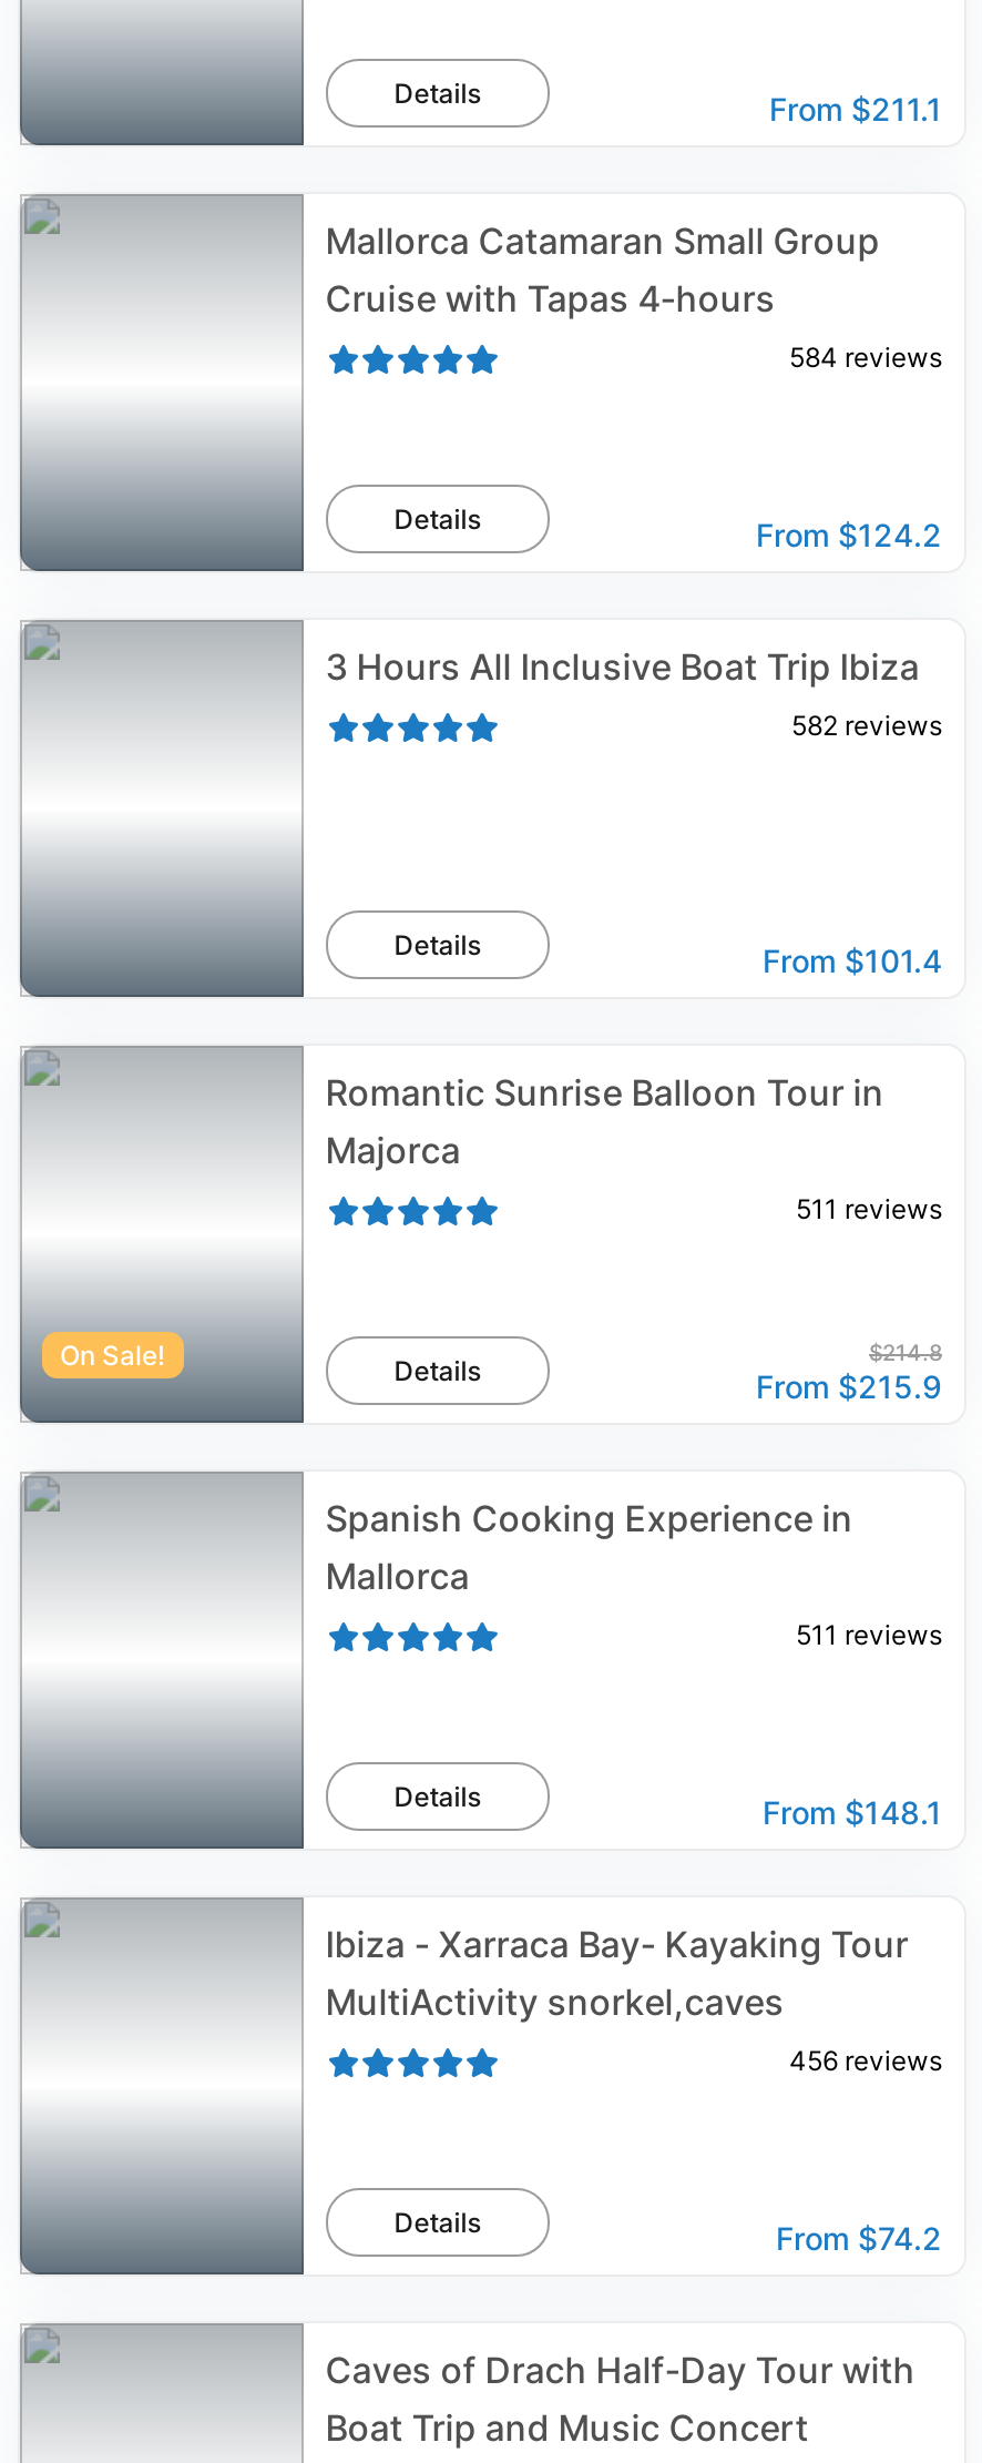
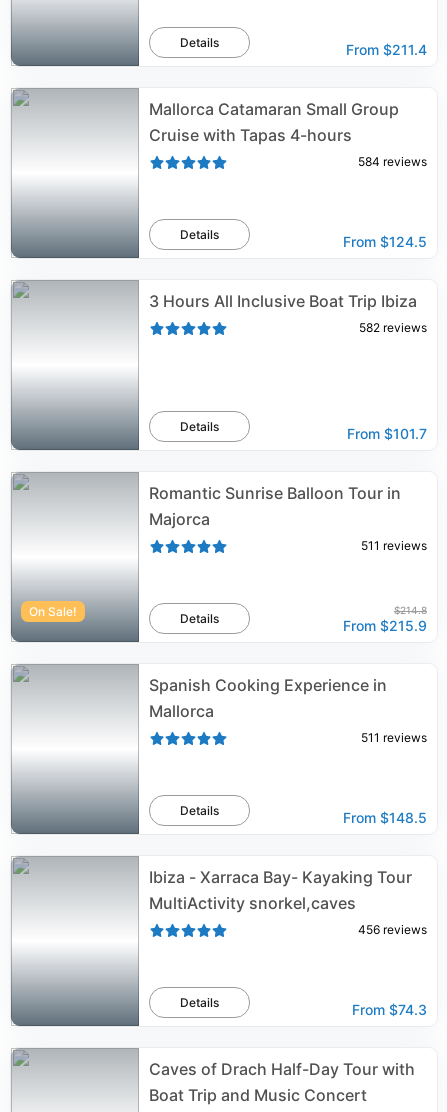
[769,90,942,128] From $211.1 -> [346,41,427,58] From $211.4
[756,516,942,553] From $124.2 -> [343,233,427,250] From $124.5
[763,942,942,979] From $101.4 -> [347,425,427,442] From $101.7
[763,1793,942,1831] From $148.1 -> [343,809,427,826] From $148.5
[776,2219,942,2257] From $74.2 -> [352,1001,427,1018] From $74.3

